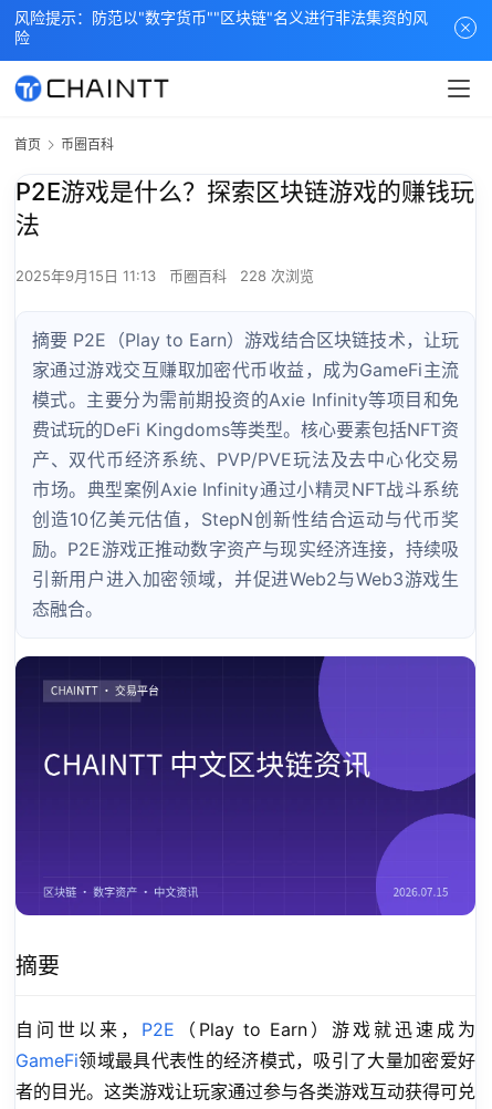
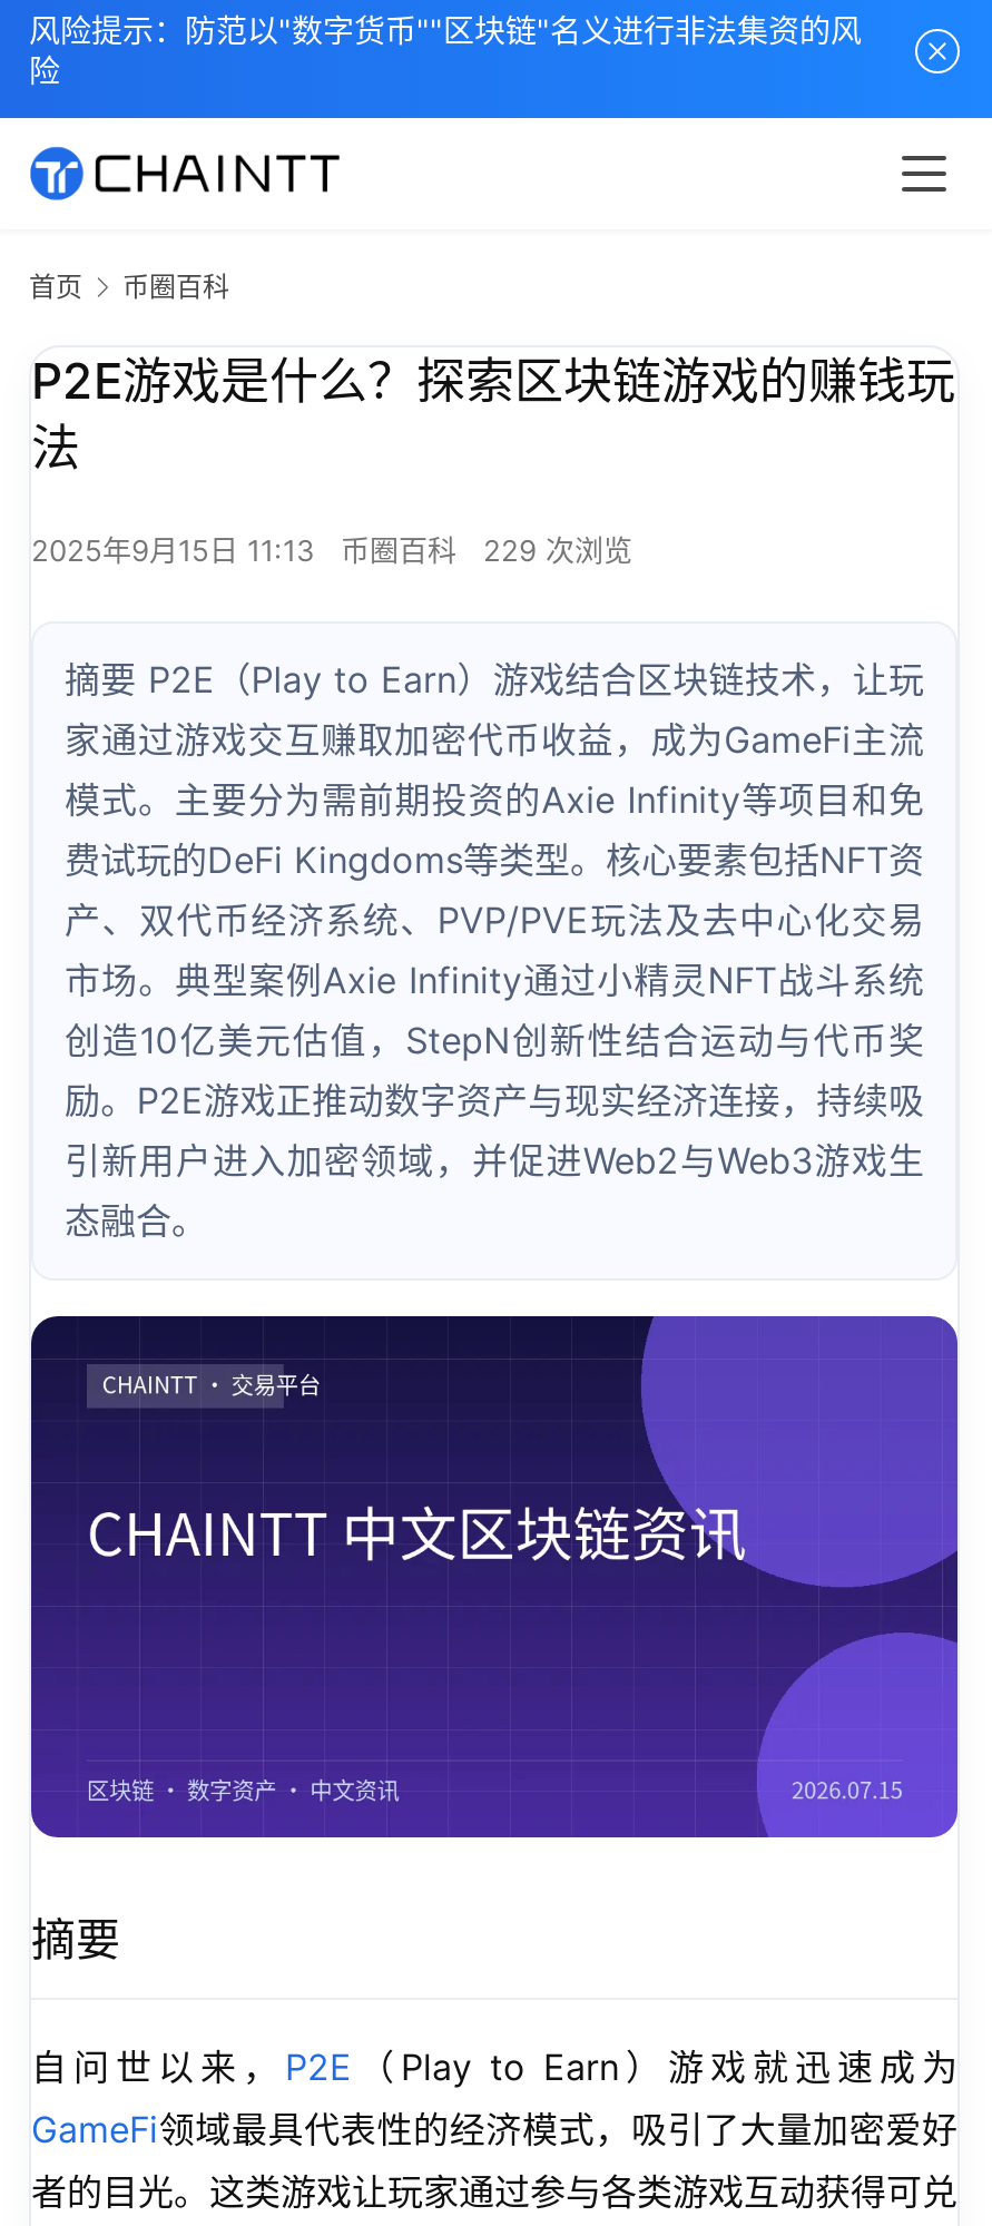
[15,267,314,285] 2025年9月15日 11:13 币圈百科 228 次浏览 -> [31,533,632,568] 2025年9月15日 11:13 币圈百科 229 次浏览

